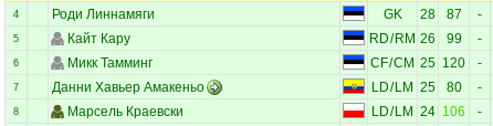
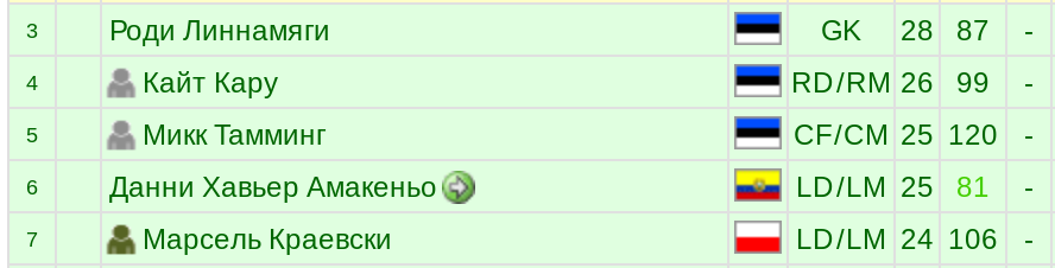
[13,9,19,20] 4 -> [26,19,38,43] 3
[13,33,19,44] 5 -> [26,71,38,95] 4
[13,57,19,69] 6 -> [26,123,38,147] 5
[13,82,19,93] 7 -> [26,176,38,199] 6
[446,80,461,95] 80 -> [956,171,990,204] 81
[13,106,19,117] 8 -> [26,228,38,251] 7

